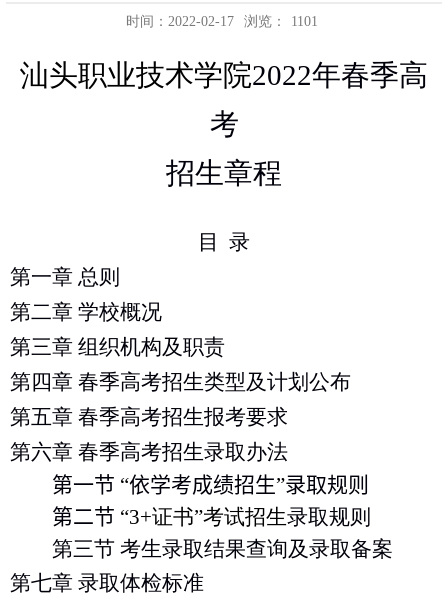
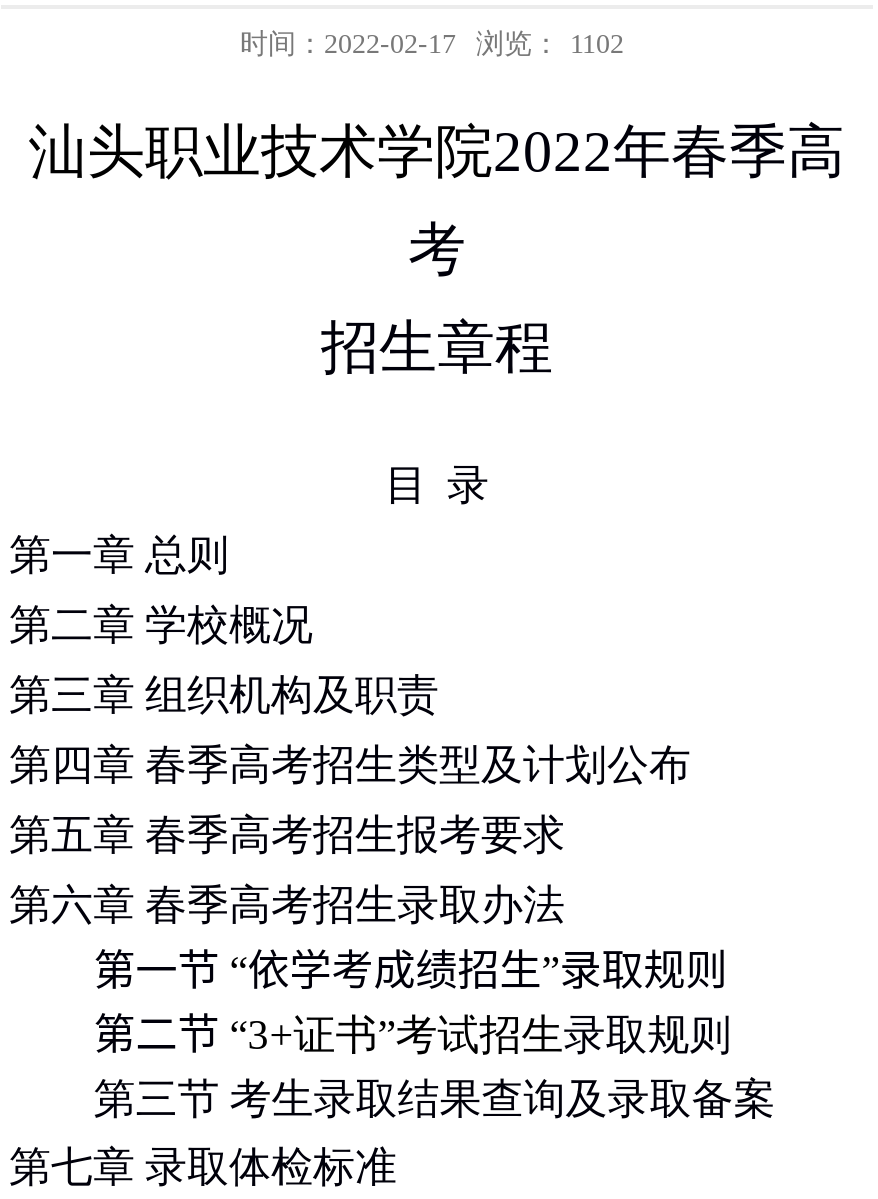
[125,14,317,29] 时间：2022-02-17 浏览： 1101 -> [240,28,624,58] 时间：2022-02-17 浏览： 1102

